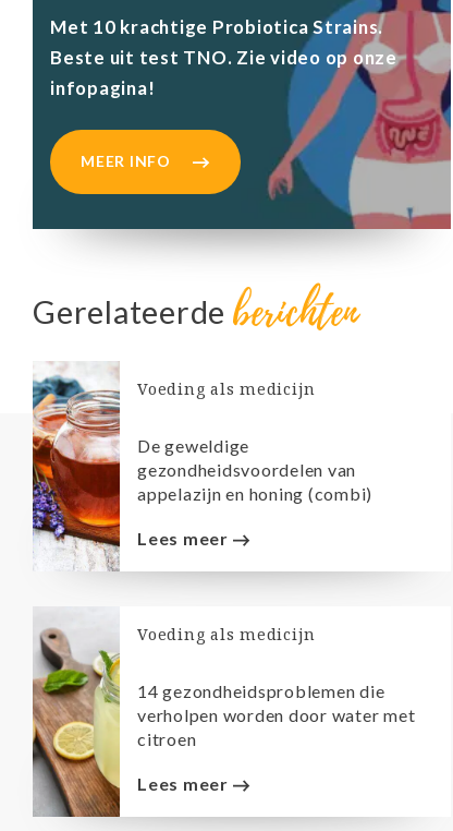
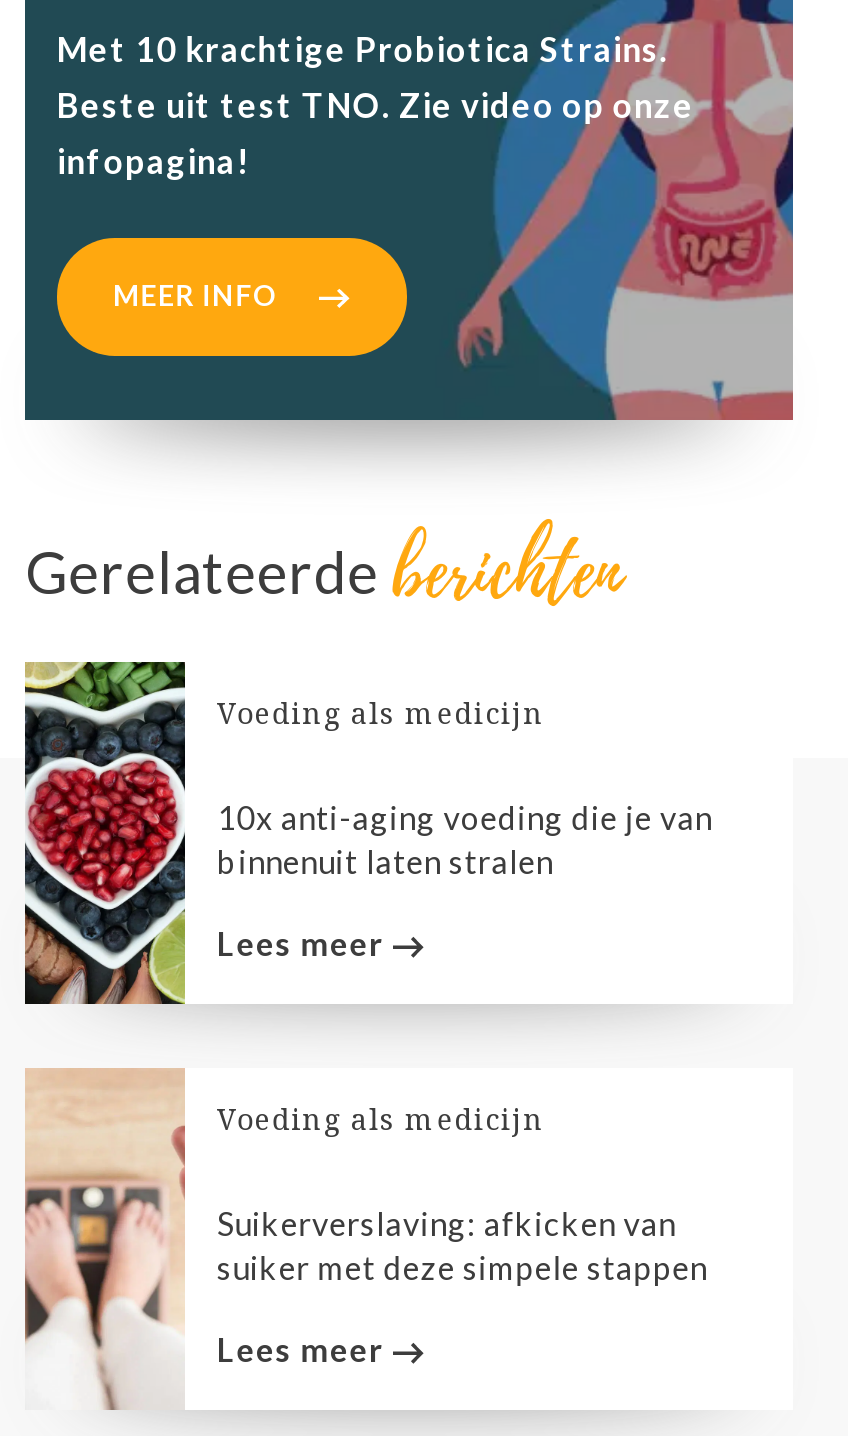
[32,361,372,571] [image] | De geweldige | gezondheidsvoordelen van | appelazijn en honing (combi) -> [23,660,713,1006] [image] | 10x anti-aging voeding die je van | binnenuit laten stralen
[33,607,415,818] [image] | 14 gezondheidsproblemen die | verholpen worden door water met | citroen -> [25,1068,707,1410] [image] | Suikerverslaving: afkicken van | suiker met deze simpele stappen

